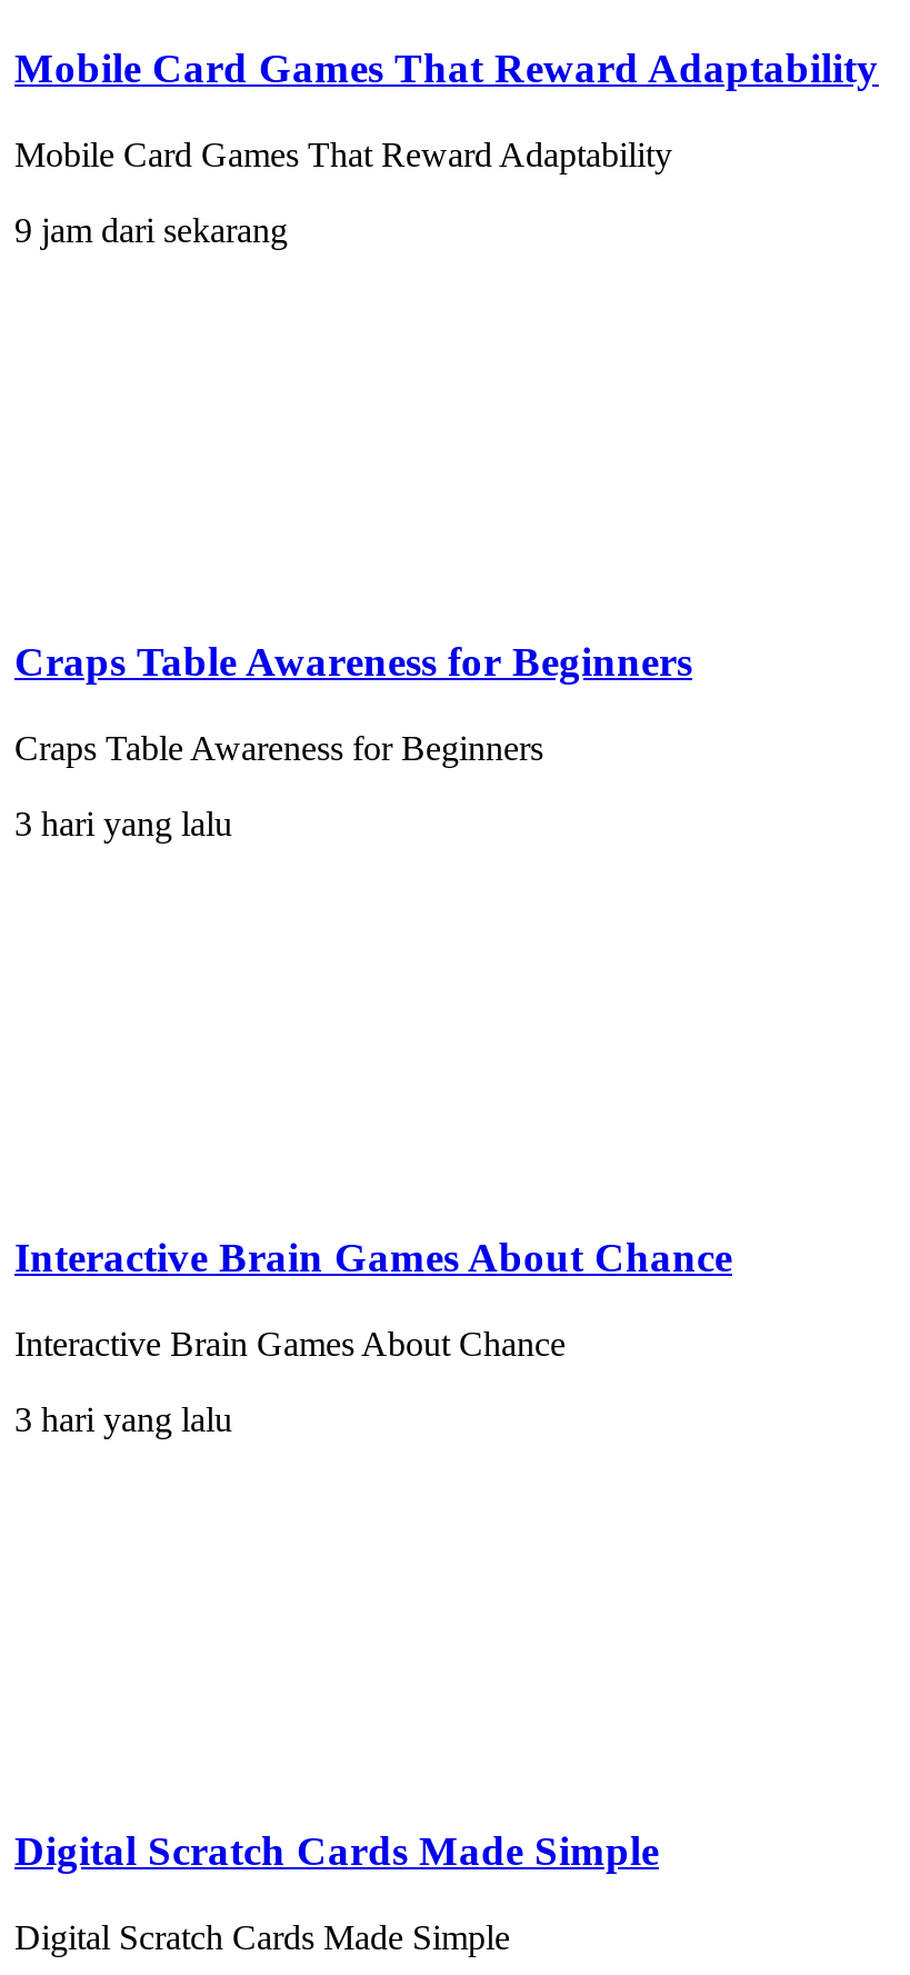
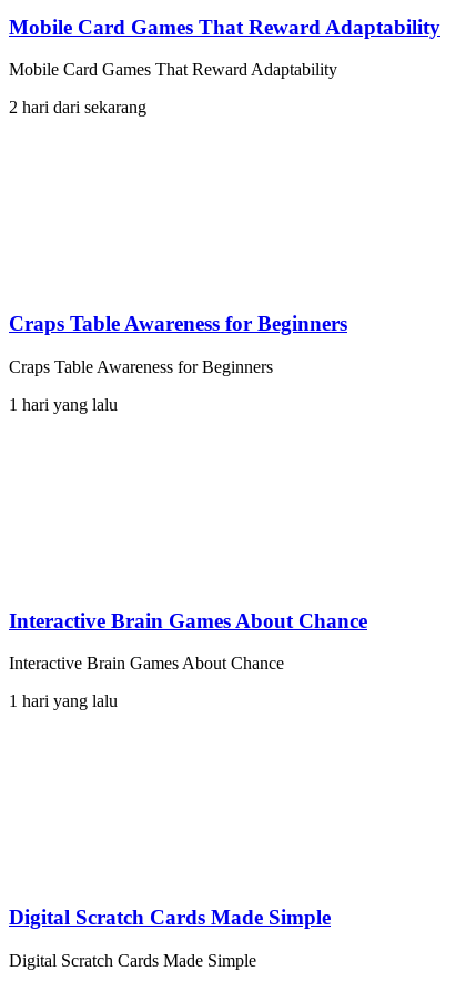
[14,211,288,249] 9 jam dari sekarang -> [9,98,146,117] 2 hari dari sekarang
[14,805,232,843] 3 hari yang lalu -> [9,395,118,414] 1 hari yang lalu
[14,1400,232,1438] 3 hari yang lalu -> [9,692,118,710] 1 hari yang lalu

